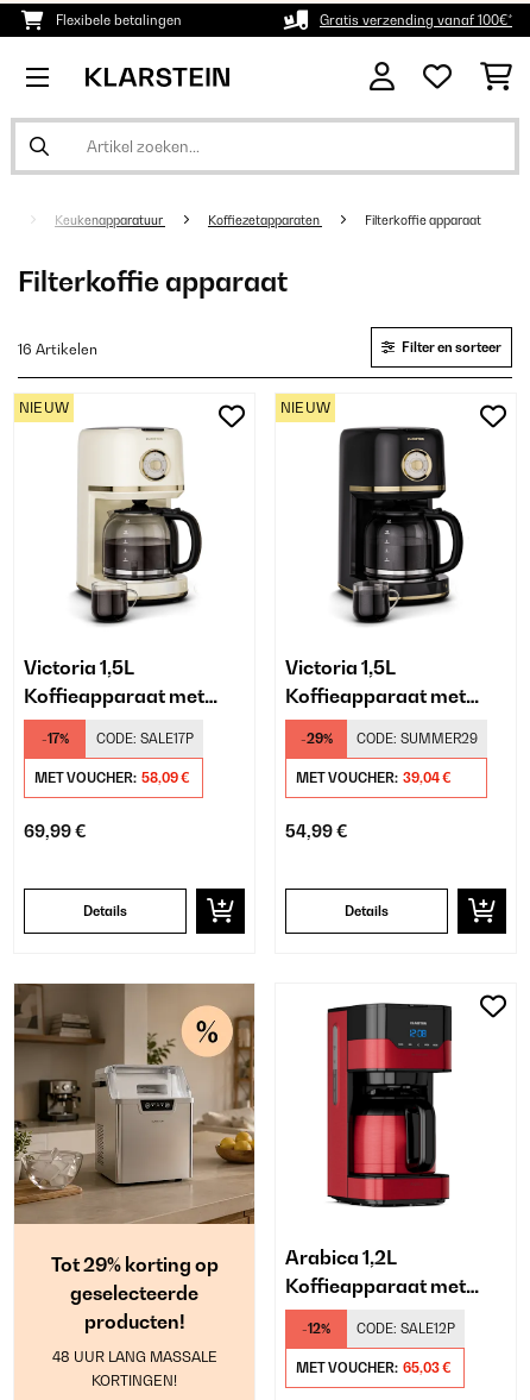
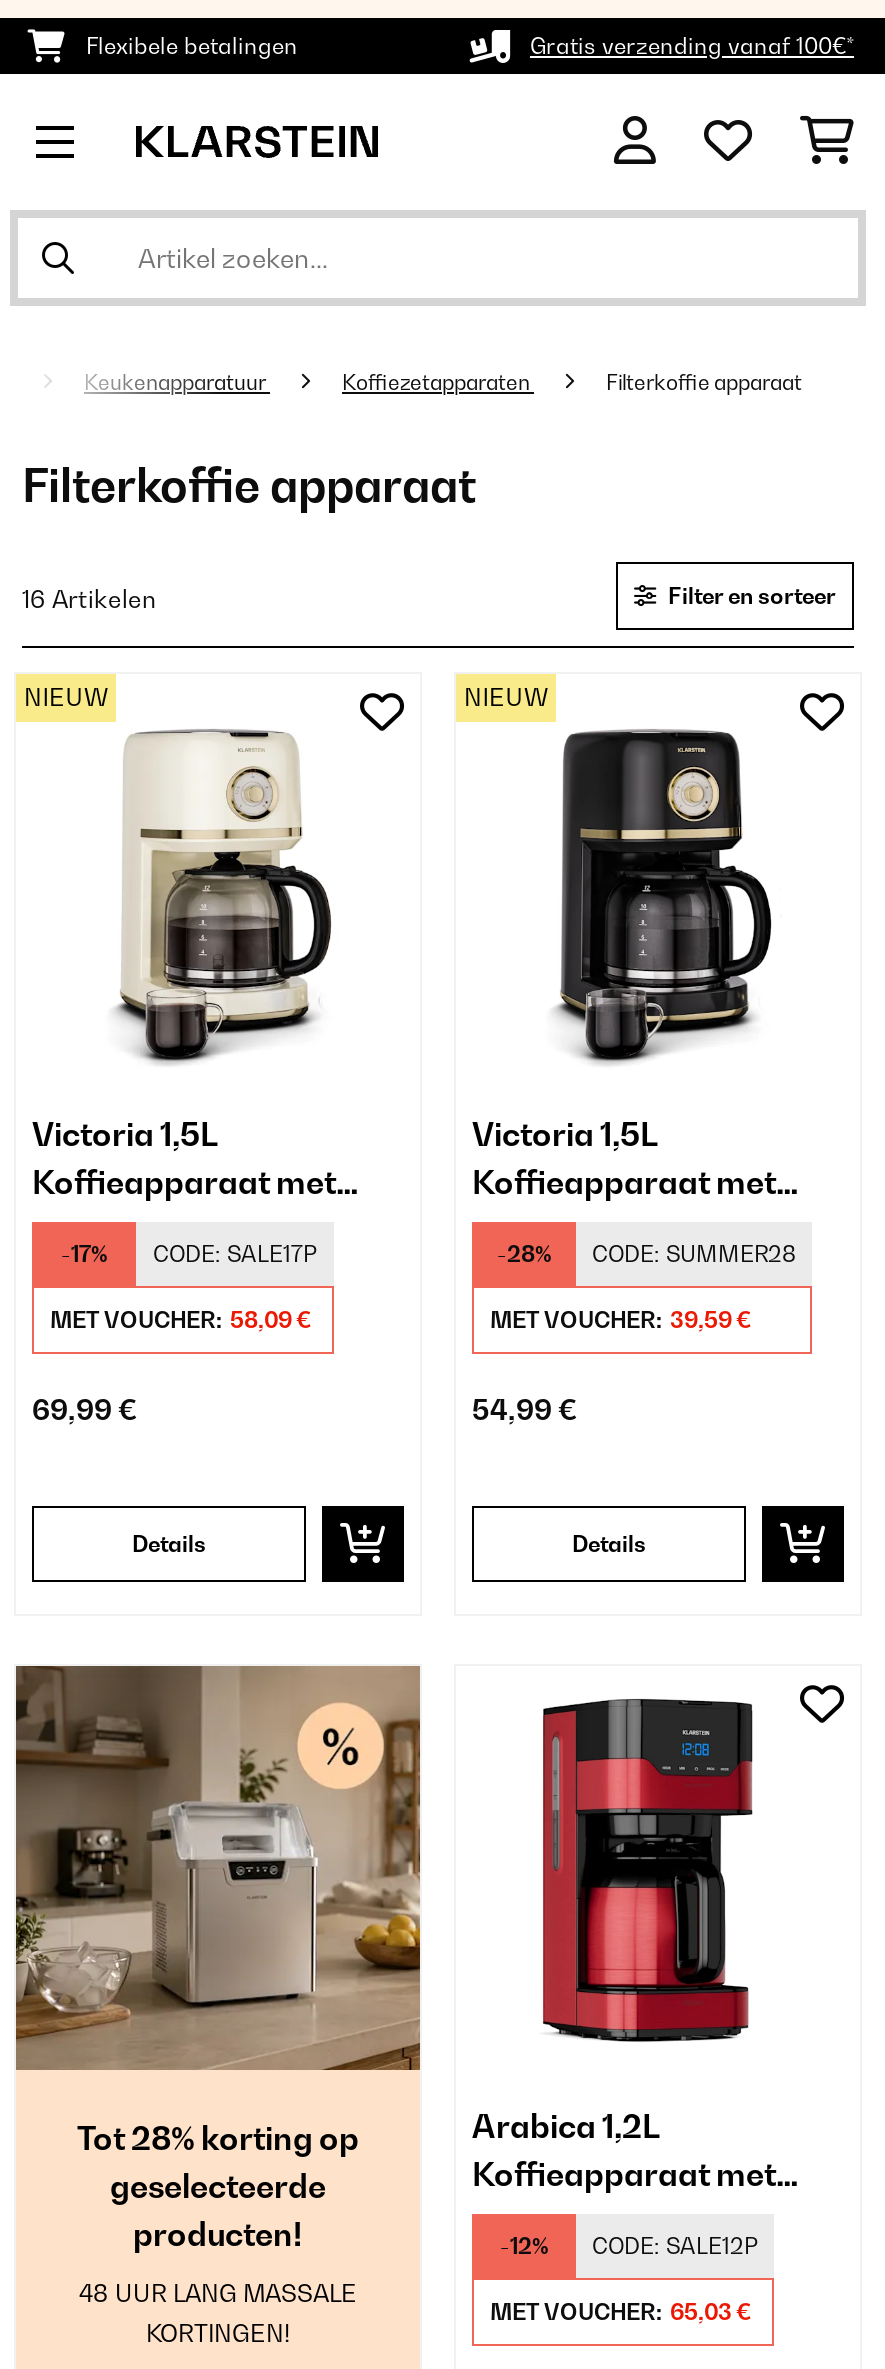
[300,730,332,747] -29% -> [497,1240,551,1268] -28%
[357,730,478,747] CODE: SUMMER29 -> [592,1240,796,1268] CODE: SUMMER28
[296,770,452,786] MET VOUCHER: 39,04 € -> [490,1306,752,1334] MET VOUCHER: 39,59 €
[51,1253,218,1276] Tot 29% korting op -> [77,2118,359,2158] Tot 28% korting op

